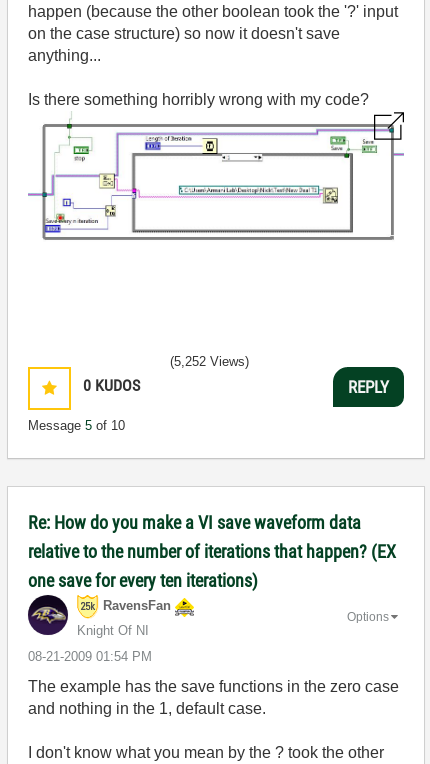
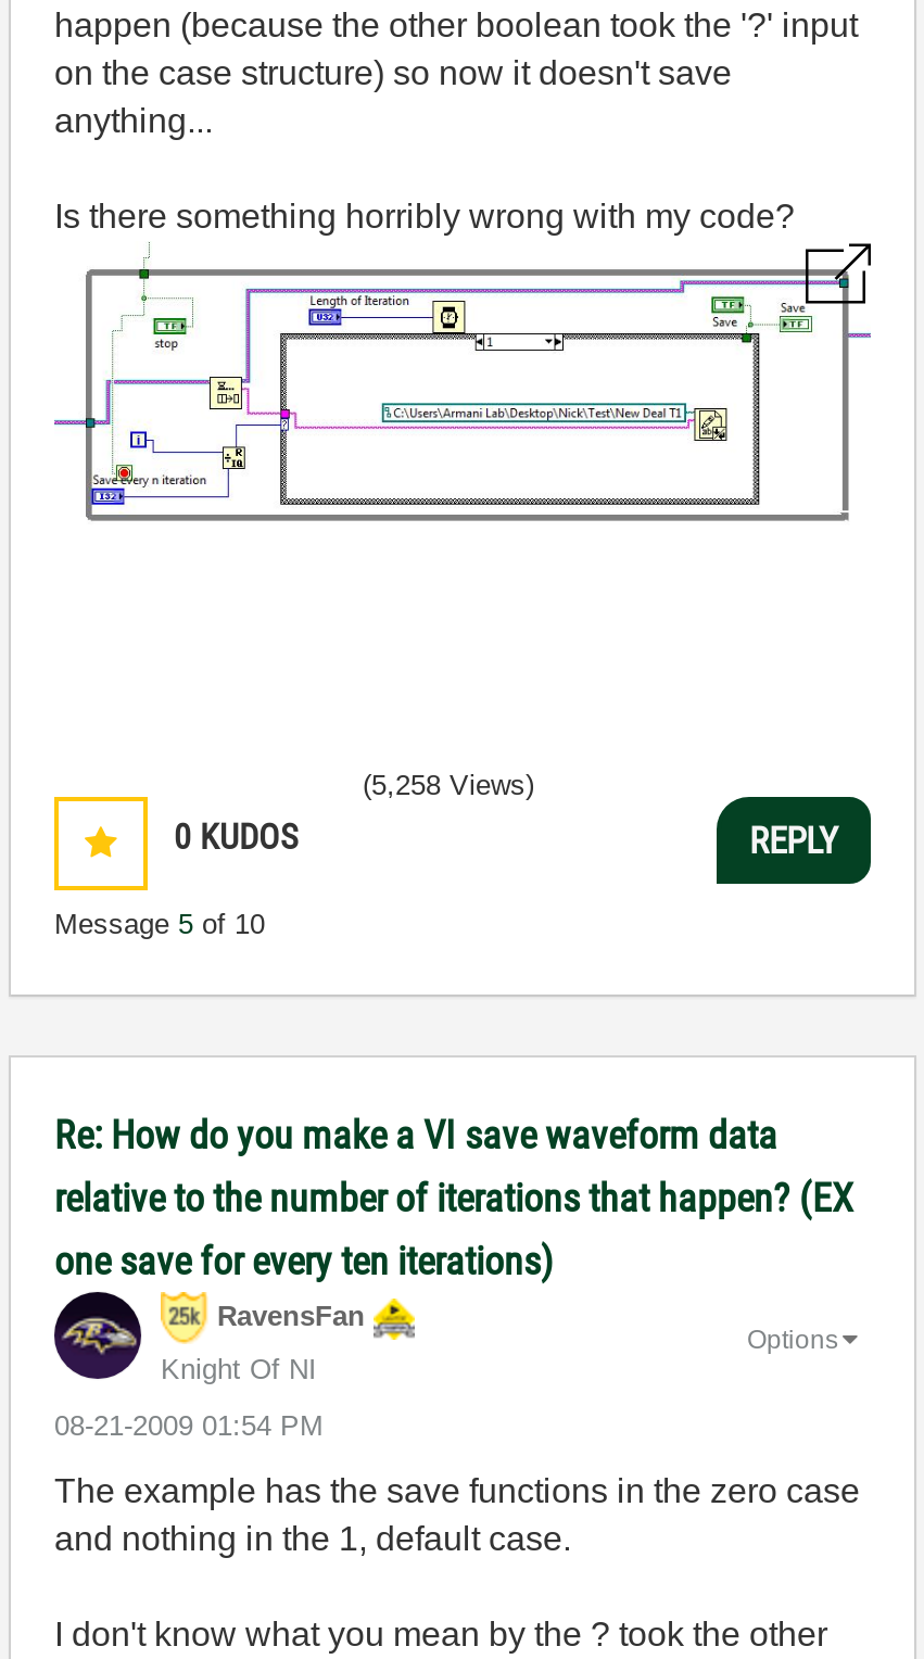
[170,354,249,369] (5,252 Views) -> [363,769,534,802] (5,258 Views)

